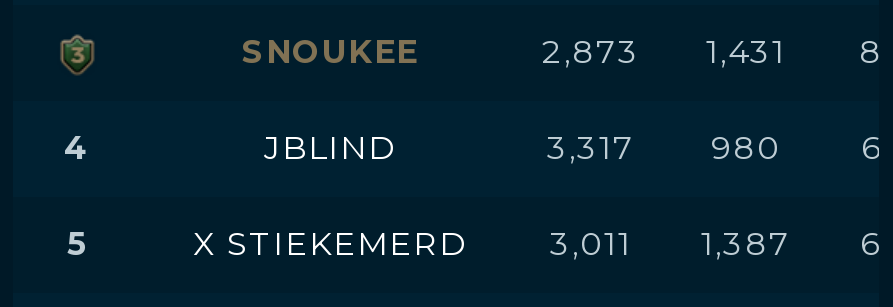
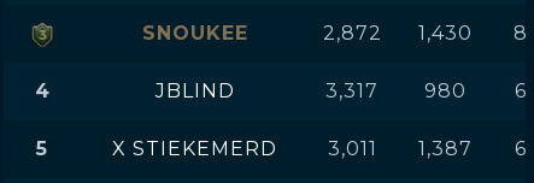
[542,33,640,71] 2,873 -> [322,22,382,45] 2,872
[706,33,786,71] 1,431 -> [418,22,473,45] 1,430

